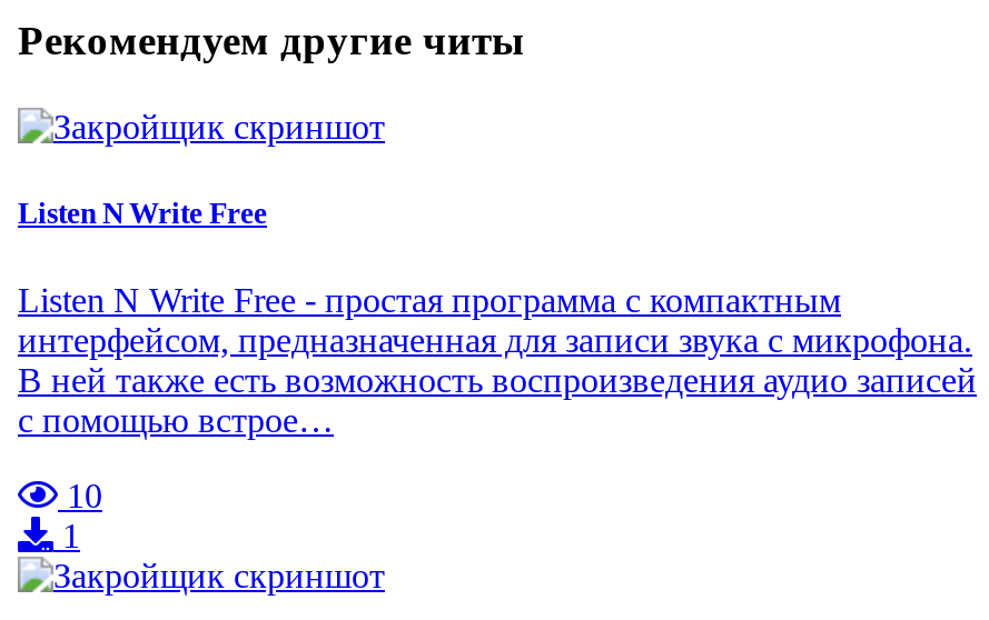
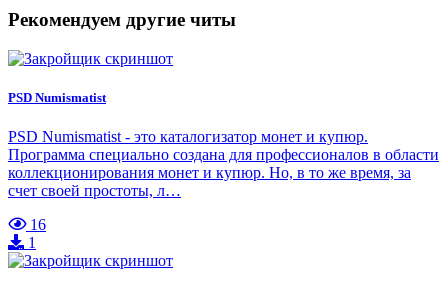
[18,196,267,230] Listen N Write Free -> [8,90,106,105] PSD Numismatist
[18,281,977,439] Listen N Write Free - простая программа с компактным | интерфейсом, предназначенная для записи звука с микрофона. | В ней также есть возможность воспроизведения аудио записей | с помощью встрое… -> [8,128,439,199] PSD Numismatist - это каталогизатор монет и купюр. | Программа специально создана для профессионалов в области | коллекционирования монет и купюр. Но, в то же время, за | счет своей простоты, л…
[67,476,102,514] 10 -> [30,216,46,233] 16

